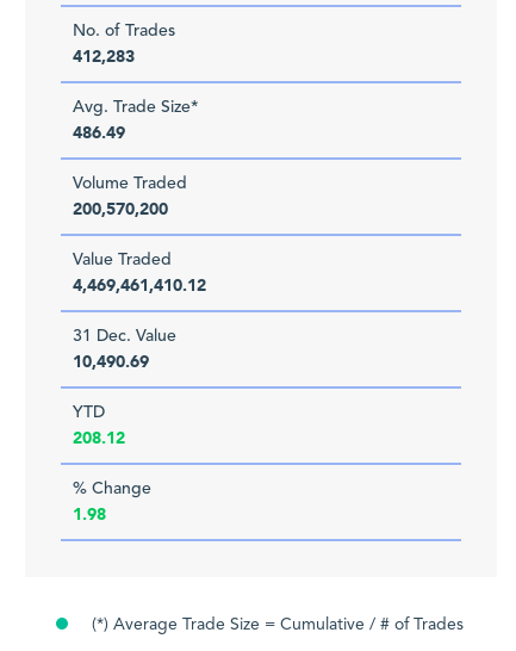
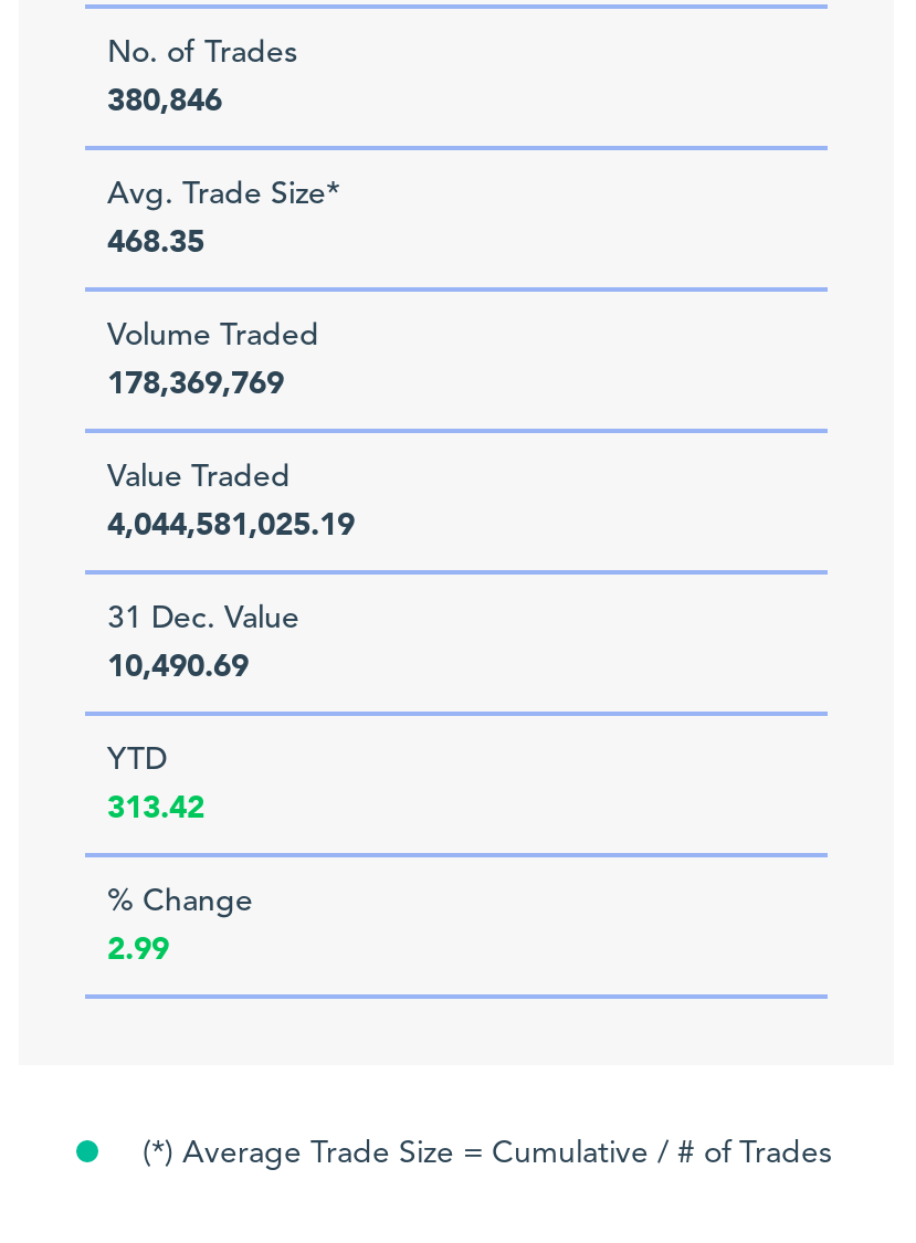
[73,45,135,68] 412,283 -> [107,80,222,122] 380,846
[73,122,125,144] 486.49 -> [107,221,204,263] 468.35
[73,198,168,221] 200,570,200 -> [107,362,284,404] 178,369,769
[73,274,206,297] 4,469,461,410.12 -> [107,504,355,546] 4,044,581,025.19
[73,427,125,449] 208.12 -> [107,787,204,829] 313.42
[73,503,106,526] 1.98 -> [107,928,169,970] 2.99

